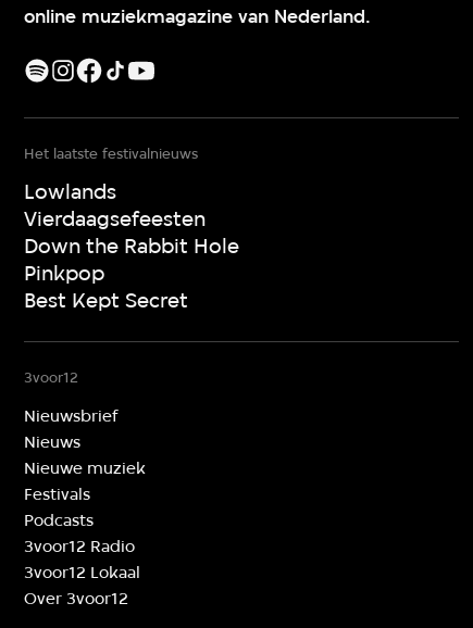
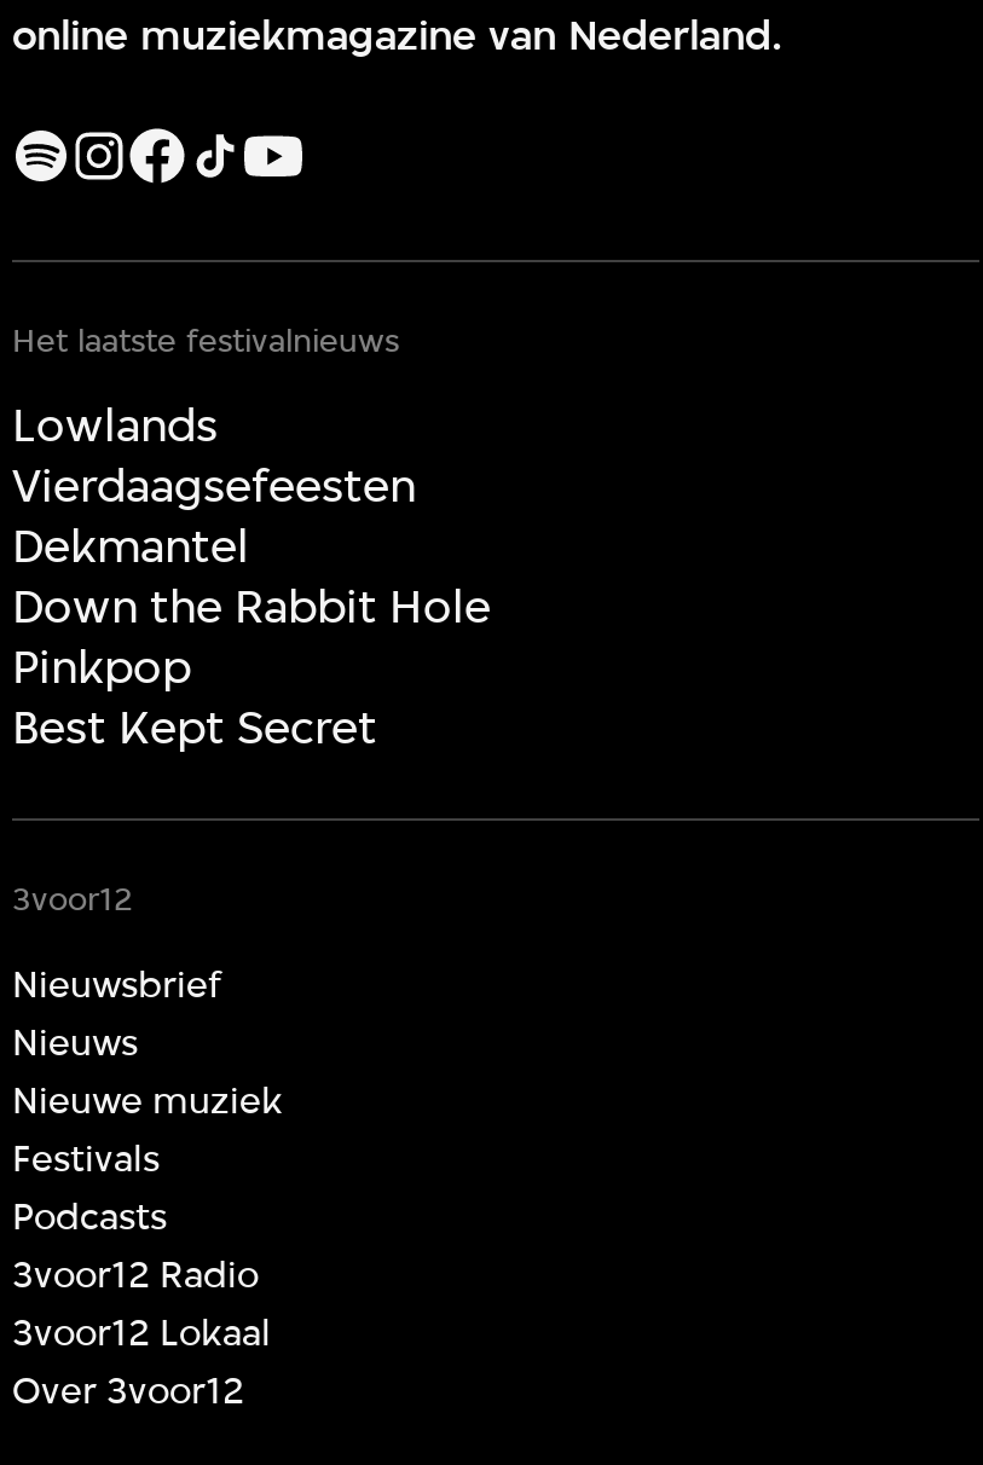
none -> [12,520,249,575] Dekmantel

